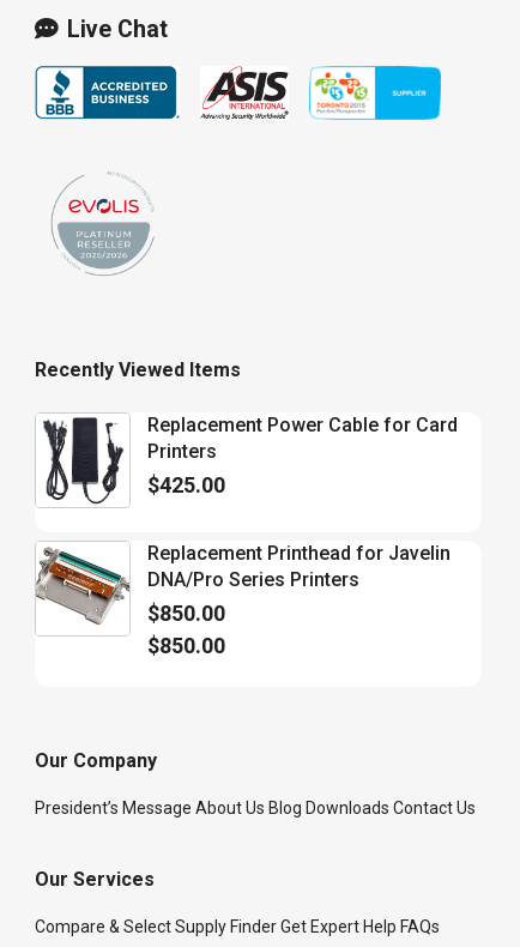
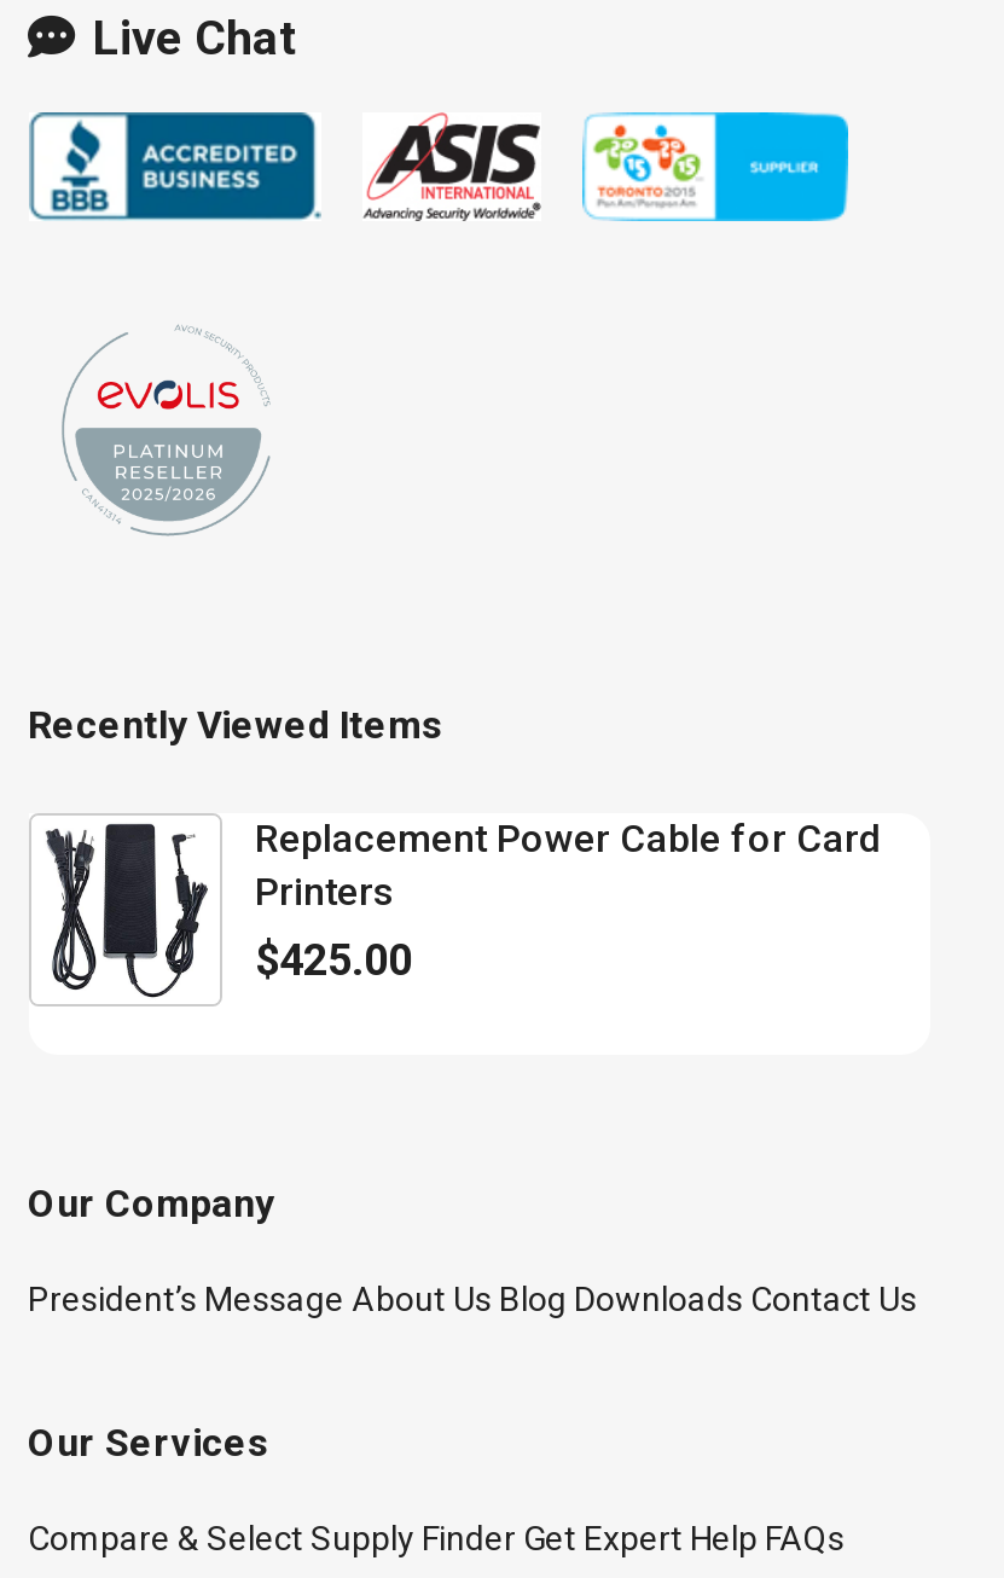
[35,542,450,659] [image] | Replacement Printhead for Javelin | DNA/Pro Series Printers | $850.00 | $850.00 -> none

